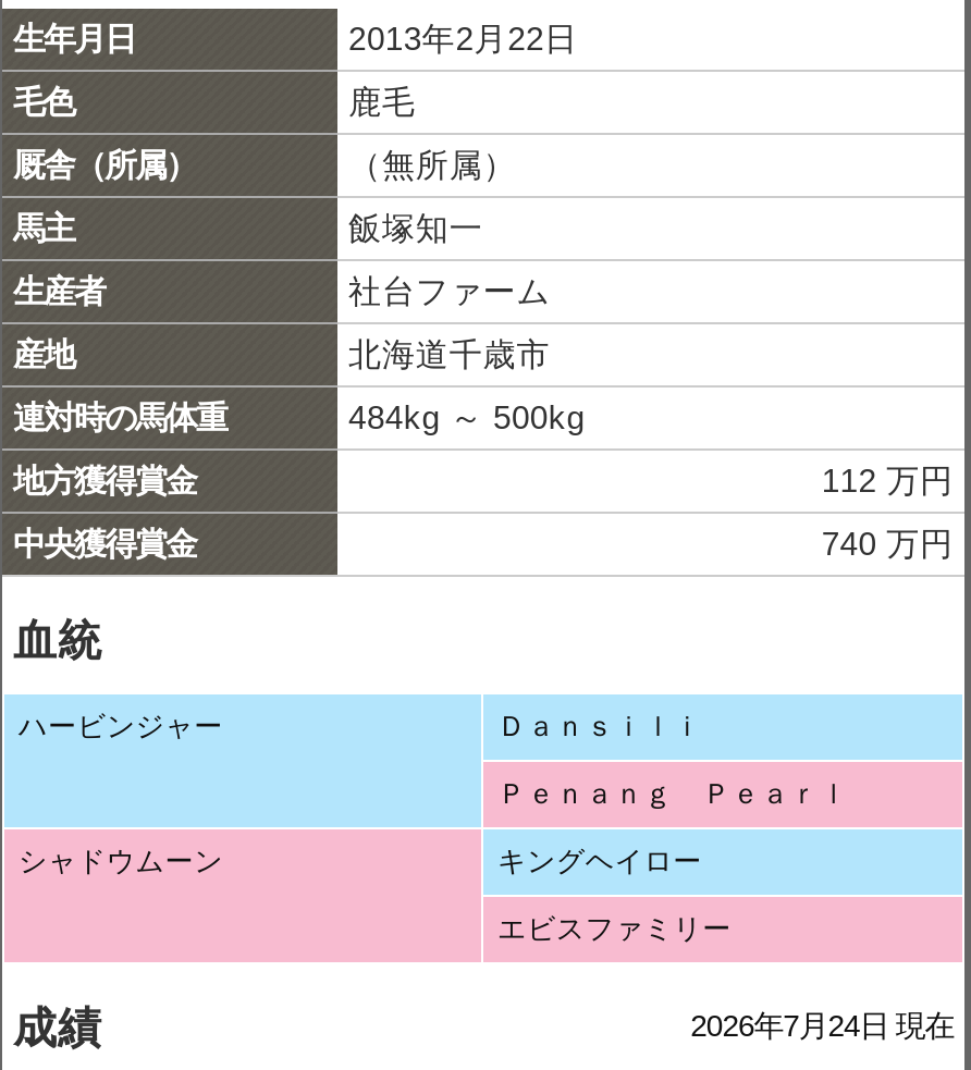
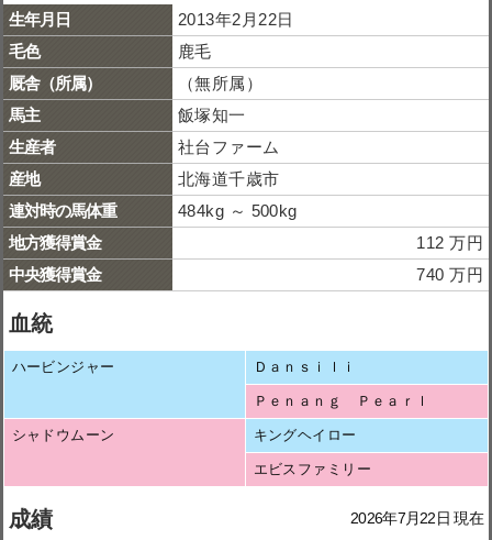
[690,1008,954,1043] 2026年7月24日 現在 -> [350,509,483,527] 2026年7月22日 現在

